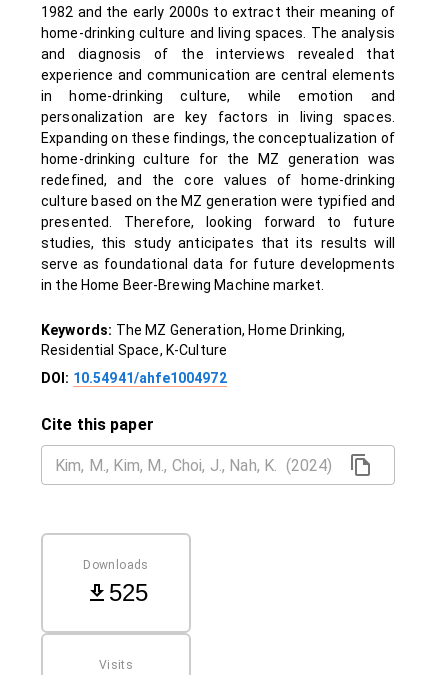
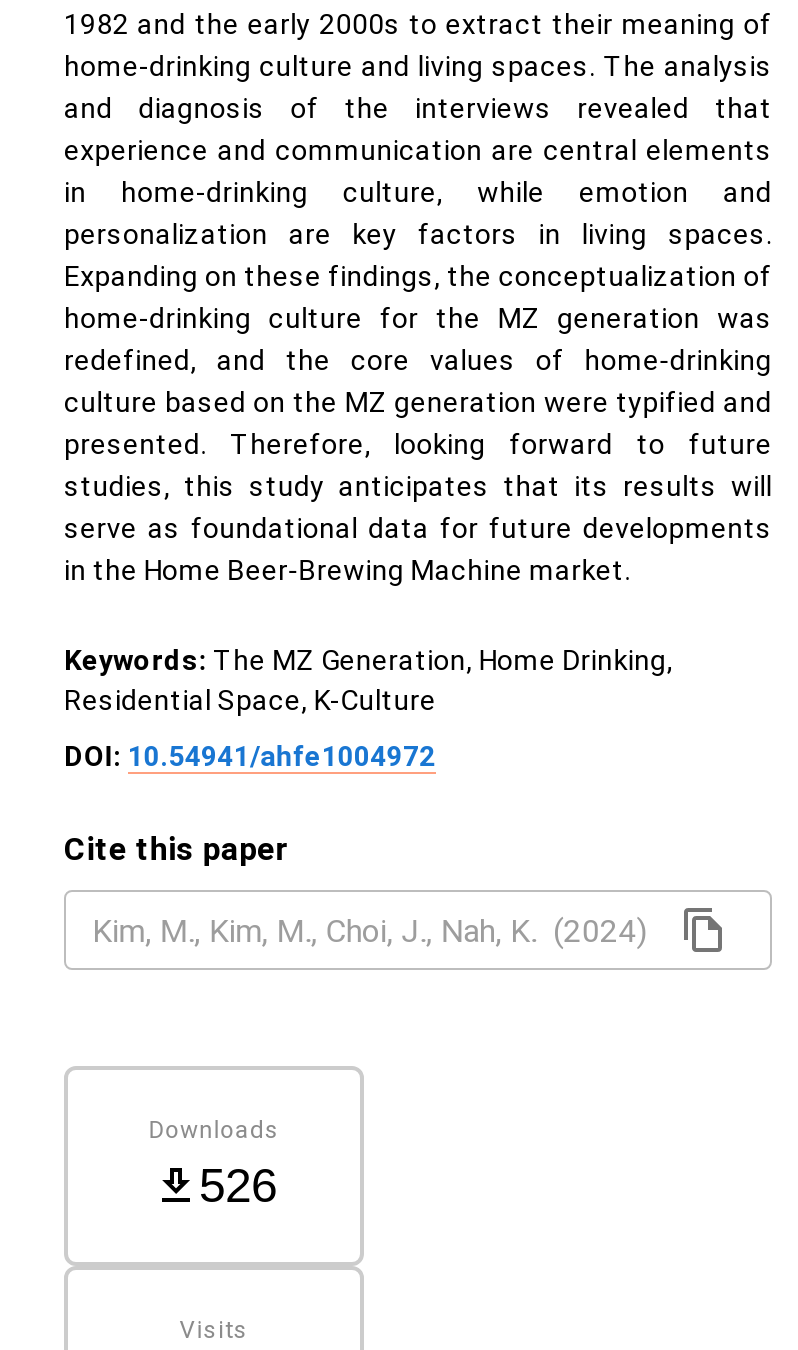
[108,578,147,605] 525 -> [199,1157,277,1211] 526

